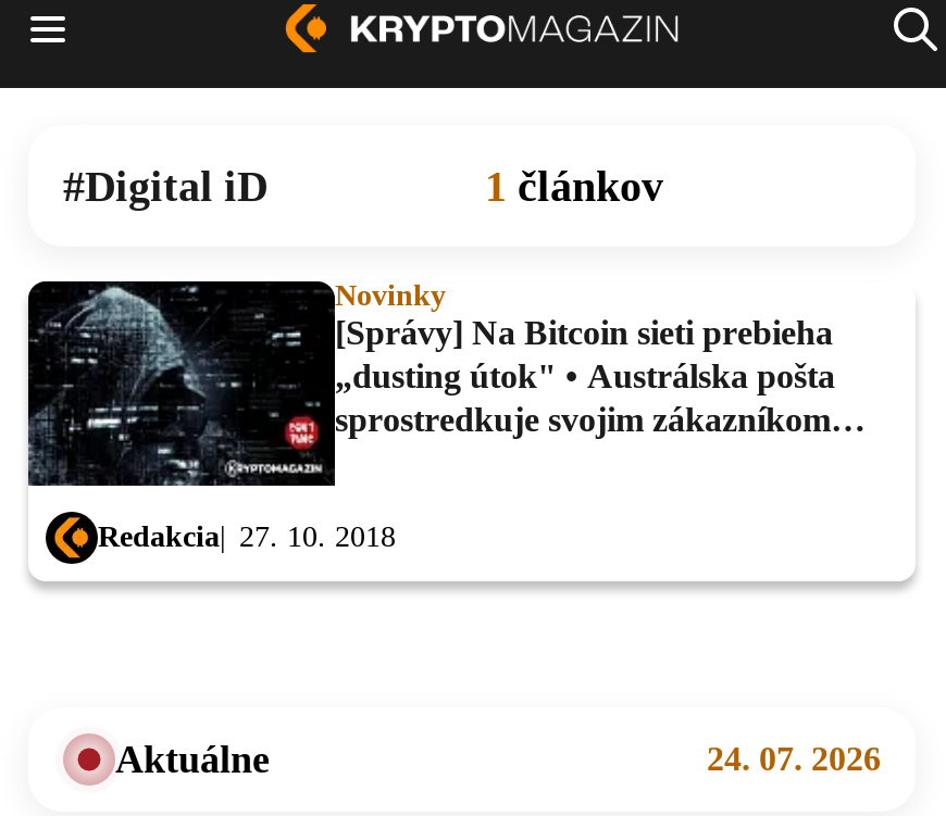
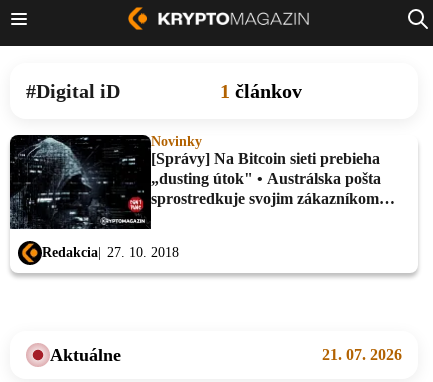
[707,739,881,776] 24. 07. 2026 -> [322,346,402,363] 21. 07. 2026

